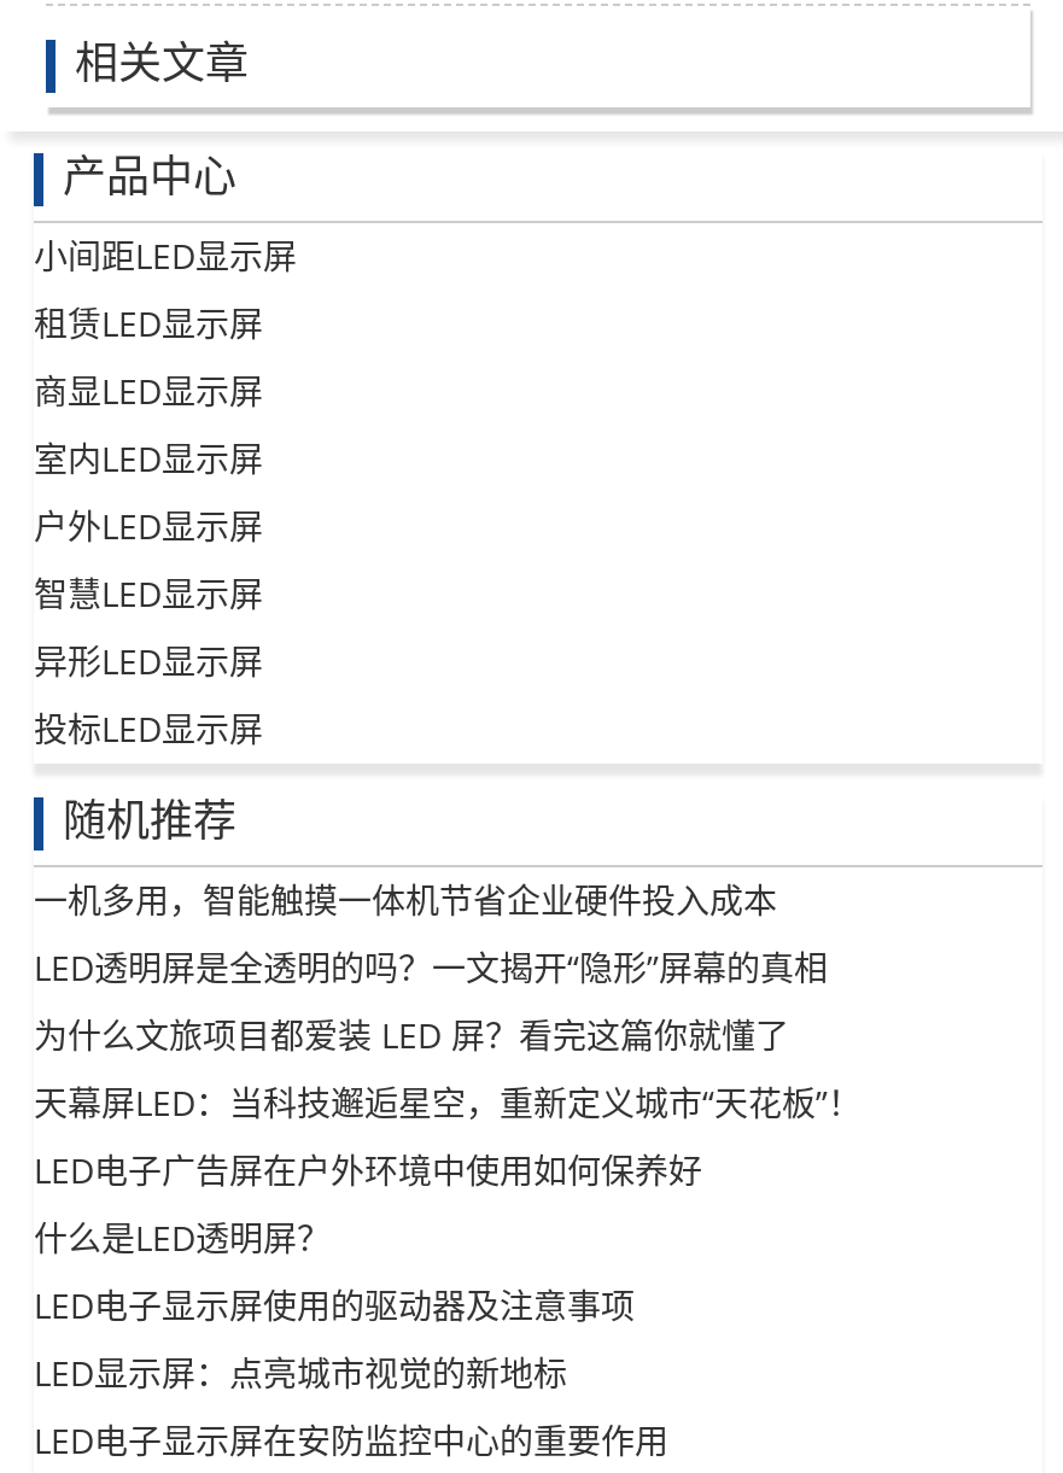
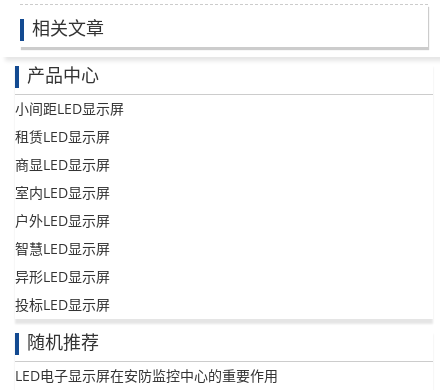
[34,877,862,1395] 一机多用，智能触摸一体机节省企业硬件投入成本 | LED透明屏是全透明的吗？一文揭开“隐形”屏幕的真相 | 为什么文旅项目都爱装 LED 屏？看完这篇你就懂了 | 天幕屏LED：当科技邂逅星空，重新定义城市“天花板”！ | LED电子广告屏在户外环境中使用如何保养好 | 什么是LED透明屏？ | LED电子显示屏使用的驱动器及注意事项 | LED显示屏：点亮城市视觉的新地标 -> none

